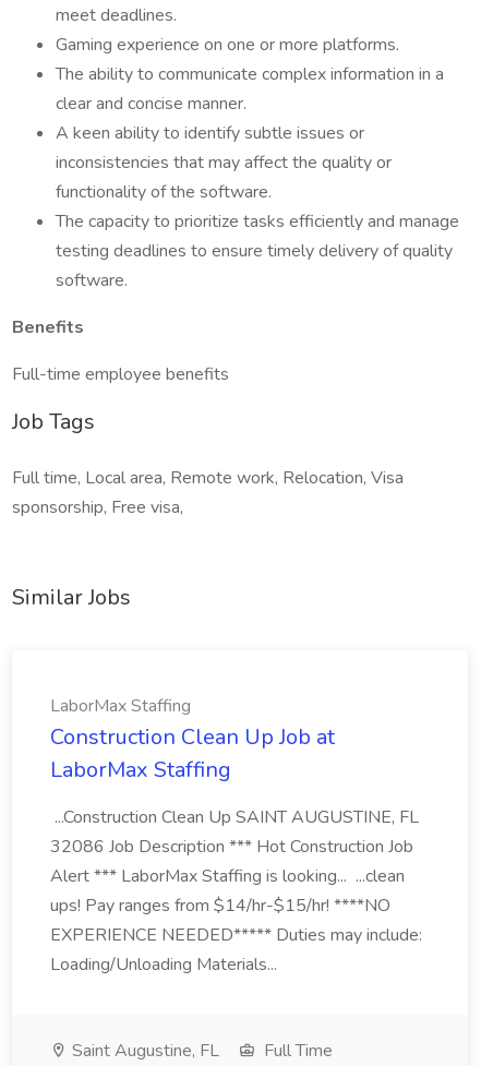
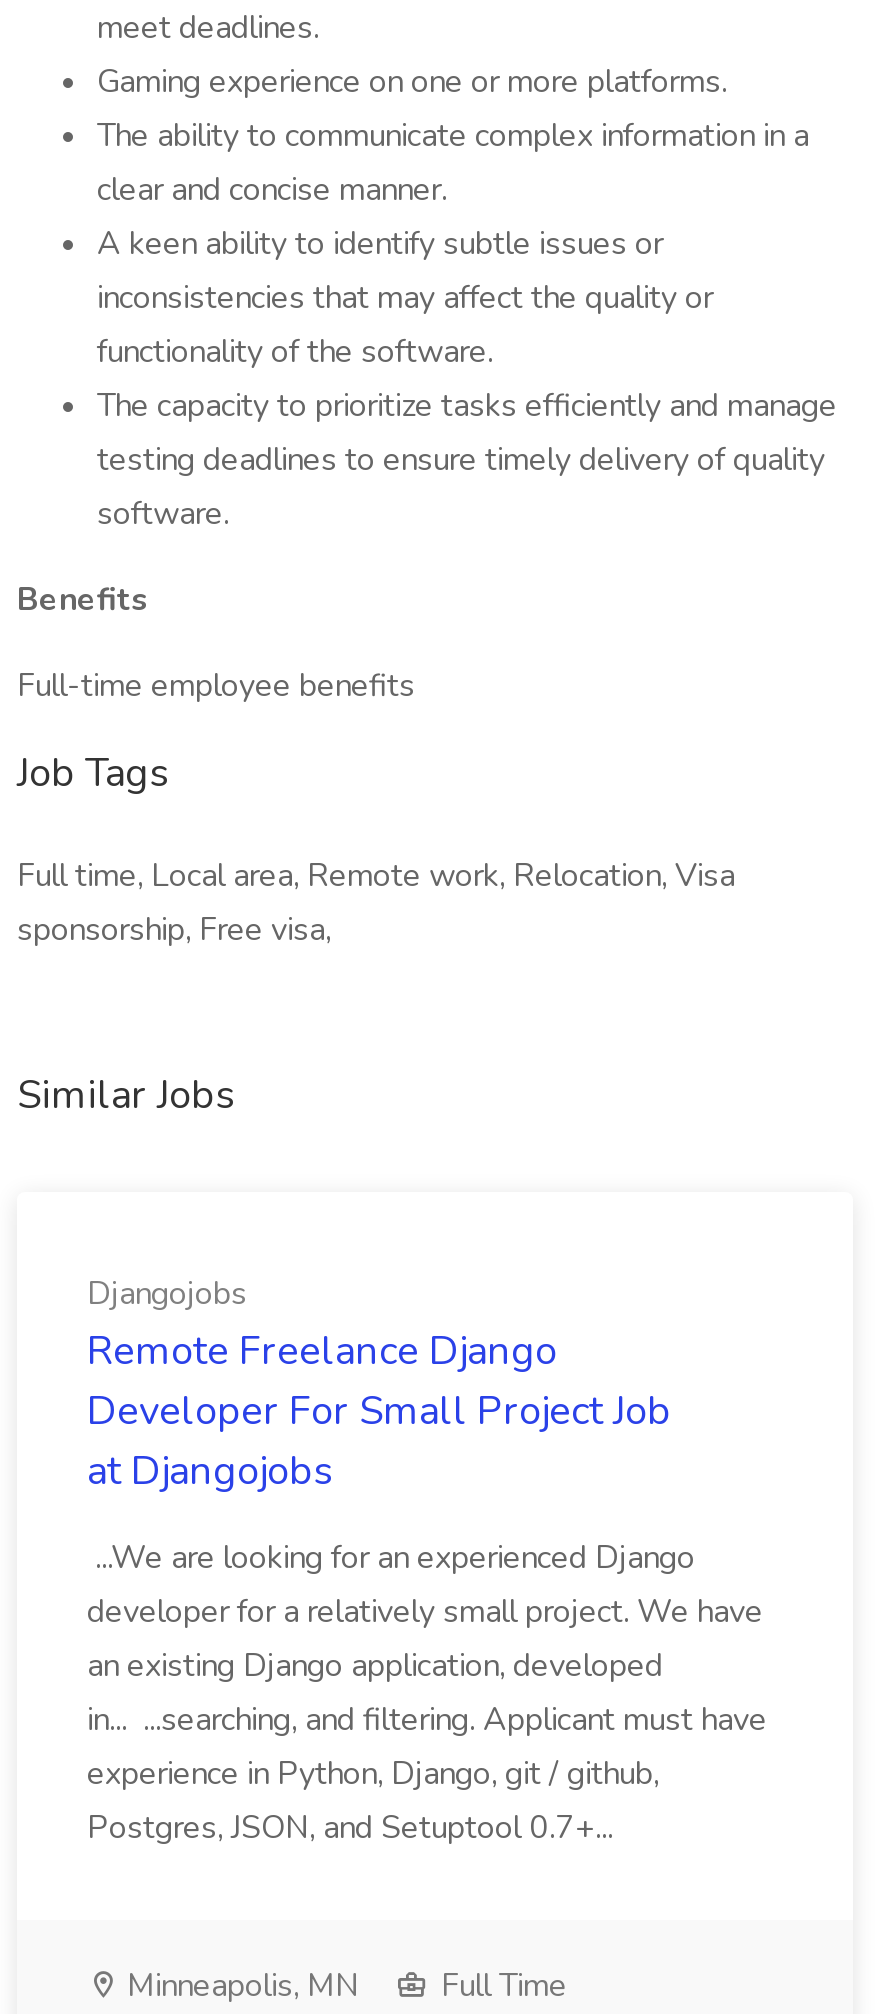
[50,694,335,784] LaborMax Staffing | Construction Clean Up Job at | LaborMax Staffing -> [87,1272,671,1498] Djangojobs | Remote Freelance Django | Developer For Small Project Job | at Djangojobs
[50,805,422,977] ...Construction Clean Up SAINT AUGUSTINE, FL | 32086 Job Description *** Hot Construction Job | Alert *** LaborMax Staffing is looking... ...clean | ups! Pay ranges from $14/hr-$15/hr! ****NO | EXPERIENCE NEEDED***** Duties may include: | Loading/Unloading Materials... -> [87,1536,767,1850] ...We are looking for an experienced Django | developer for a relatively small project. We have | an existing Django application, developed | in... ...searching, and filtering. Applicant must have | experience in Python, Django, git / github, | Postgres, JSON, and Setuptool 0.7+...
[68,1039,219,1063] Saint Augustine, FL -> [119,1964,359,2008] Minneapolis, MN

